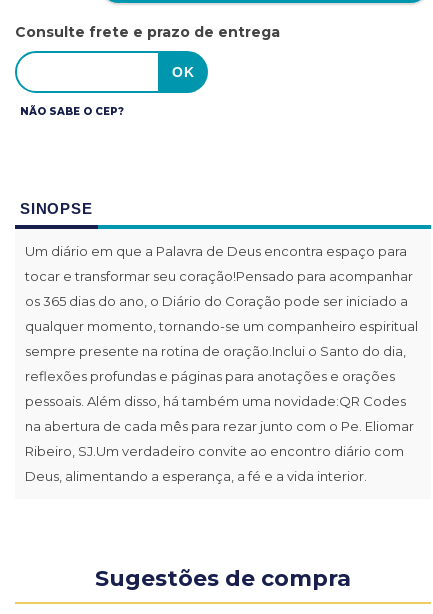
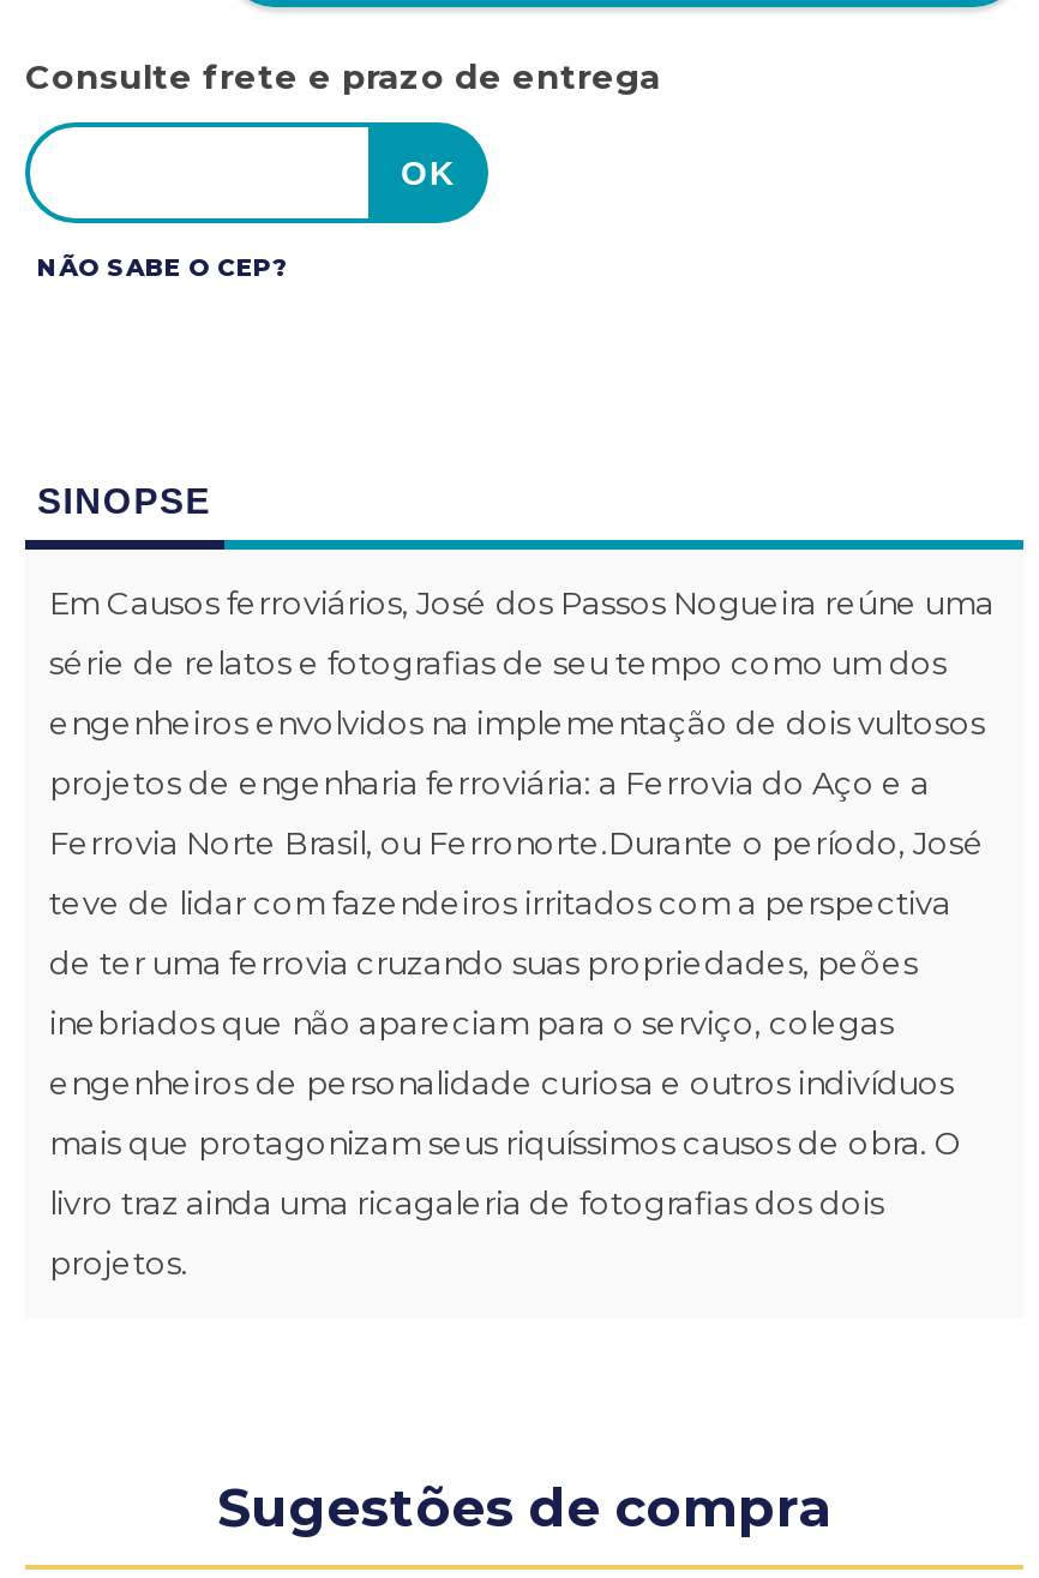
[25,243,418,484] Um diário em que a Palavra de Deus encontra espaço para | tocar e transformar seu coração!Pensado para acompanhar | os 365 dias do ano, o Diário do Coração pode ser iniciado a | qualquer momento, tornando-se um companheiro espiritual | sempre presente na rotina de oração.Inclui o Santo do dia, | reflexões profundas e páginas para anotações e orações | pessoais. Além disso, há também uma novidade:QR Codes | na abertura de cada mês para rezar junto com o Pe. Eliomar | Ribeiro, SJ.Um verdadeiro convite ao encontro diário com | Deus, alimentando a esperança, a fé e a vida interior. -> [49,582,995,1281] Em Causos ferroviários, José dos Passos Nogueira reúne uma | série de relatos e fotografias de seu tempo como um dos | engenheiros envolvidos na implementação de dois vultosos | projetos de engenharia ferroviária: a Ferrovia do Aço e a | Ferrovia Norte Brasil, ou Ferronorte.Durante o período, José | teve de lidar com fazendeiros irritados com a perspectiva | de ter uma ferrovia cruzando suas propriedades, peões | inebriados que não apareciam para o serviço, colegas | engenheiros de personalidade curiosa e outros indivíduos | mais que protagonizam seus riquíssimos causos de obra. O | livro traz ainda uma ricagaleria de fotografias dos dois | projetos.

